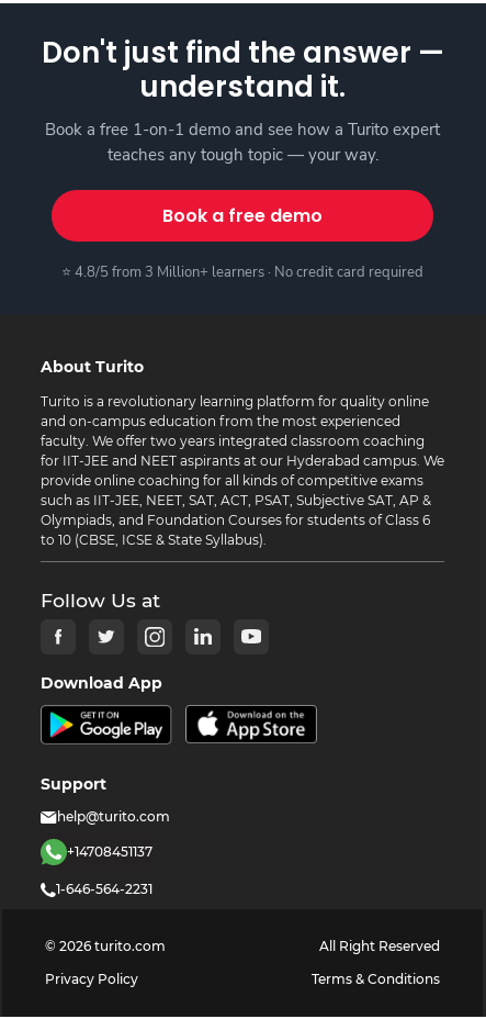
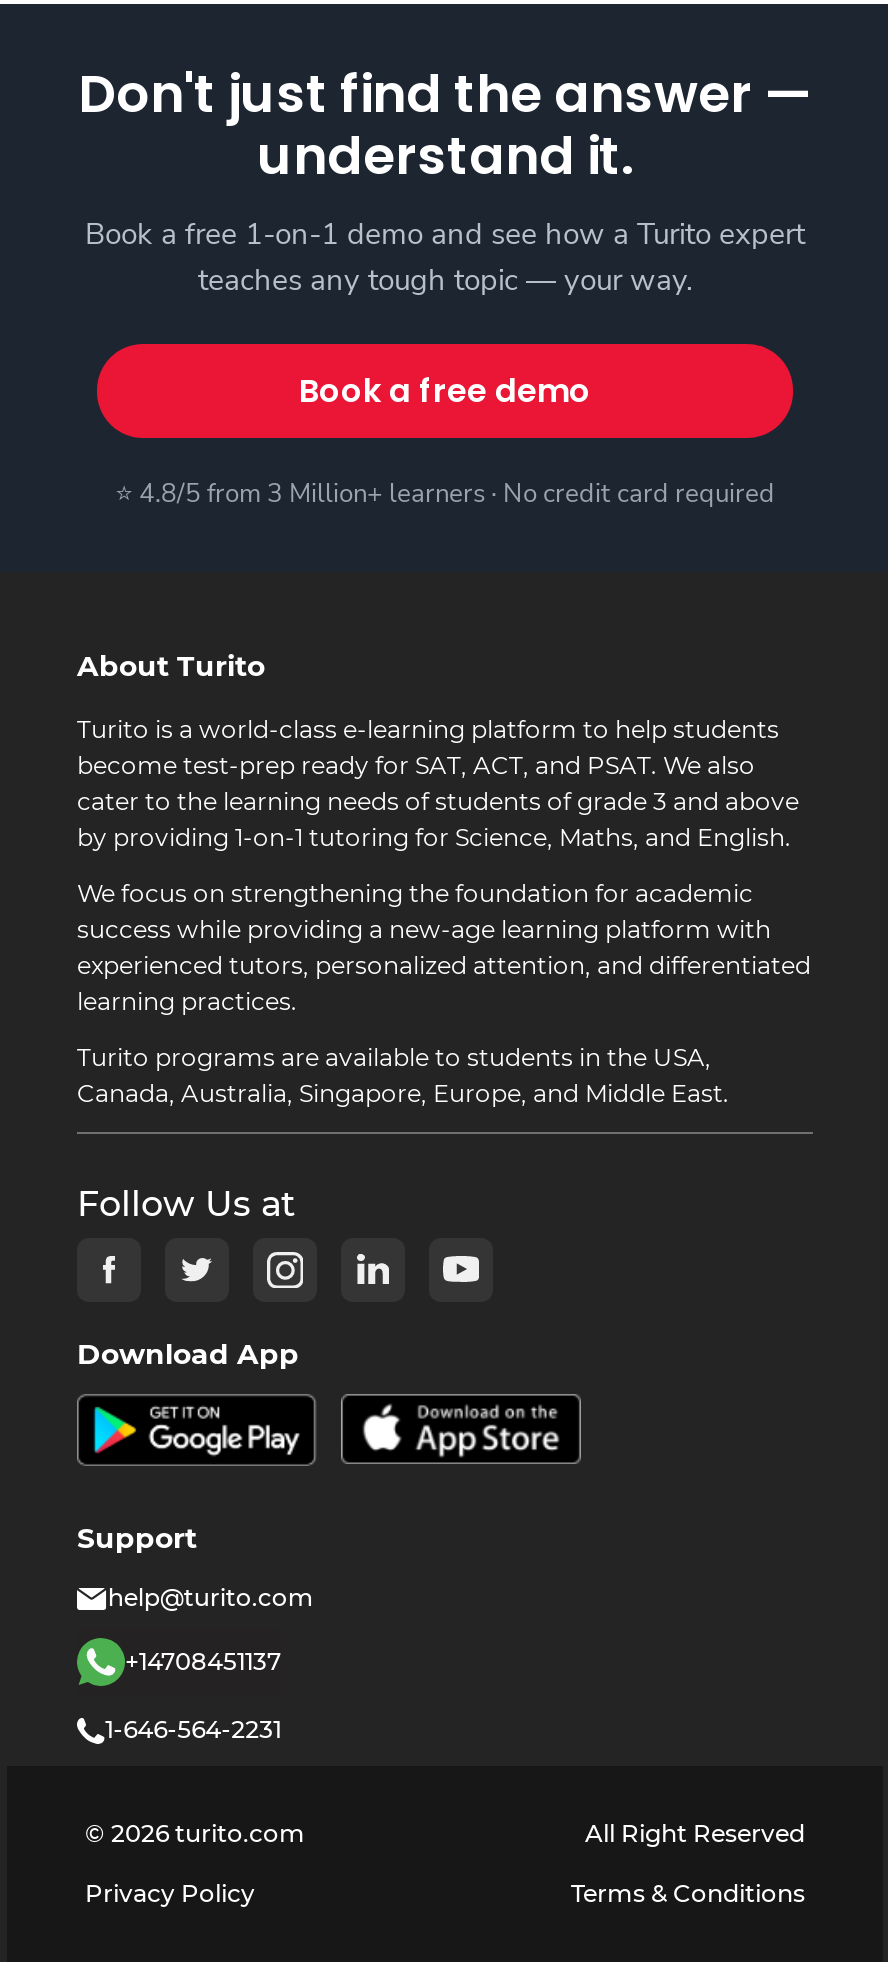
[41,393,444,548] Turito is a revolutionary learning platform for quality online | and on-campus education from the most experienced | faculty. We offer two years integrated classroom coaching | for IIT-JEE and NEET aspirants at our Hyderabad campus. We | provide online coaching for all kinds of competitive exams | such as IIT-JEE, NEET, SAT, ACT, PSAT, Subjective SAT, AP & | Olympiads, and Foundation Courses for students of Class 6 | to 10 (CBSE, ICSE & State Syllabus). -> [77,713,811,1107] Turito is a world-class e-learning platform to help students | become test-prep ready for SAT, ACT, and PSAT. We also | cater to the learning needs of students of grade 3 and above | by providing 1-on-1 tutoring for Science, Maths, and English. | We focus on strengthening the foundation for academic | success while providing a new-age learning platform with | experienced tutors, personalized attention, and differentiated | learning practices. | Turito programs are available to students in the USA, | Canada, Australia, Singapore, Europe, and Middle East.

